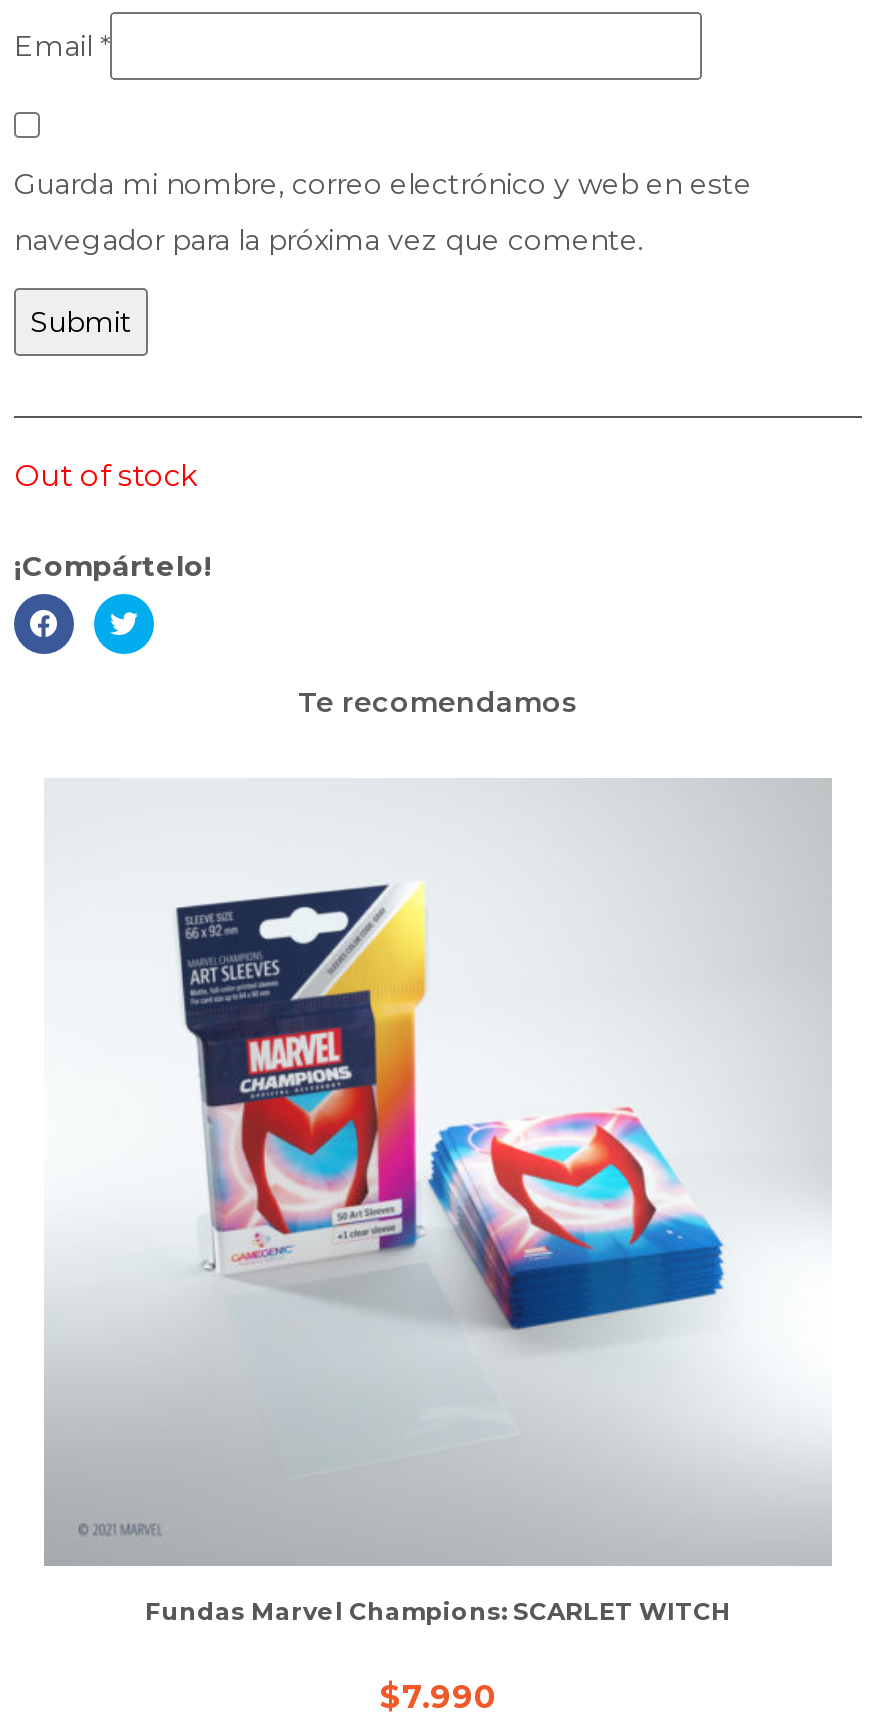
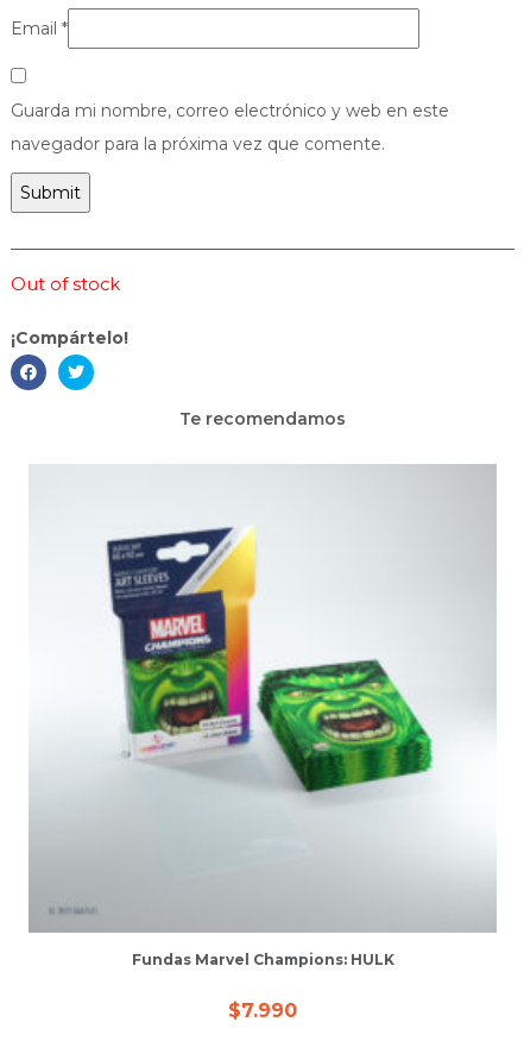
[206,1084,380,1234] [image] -> [124,646,229,735] [image]
[428,1106,724,1330] [image] -> [257,658,433,792] [image]
[145,1596,731,1626] Fundas Marvel Champions: SCARLET WITCH -> [131,951,394,969] Fundas Marvel Champions: HULK

